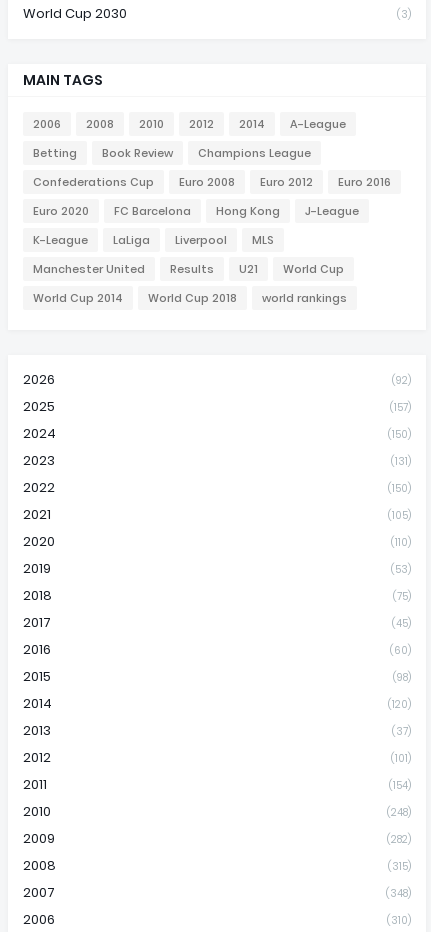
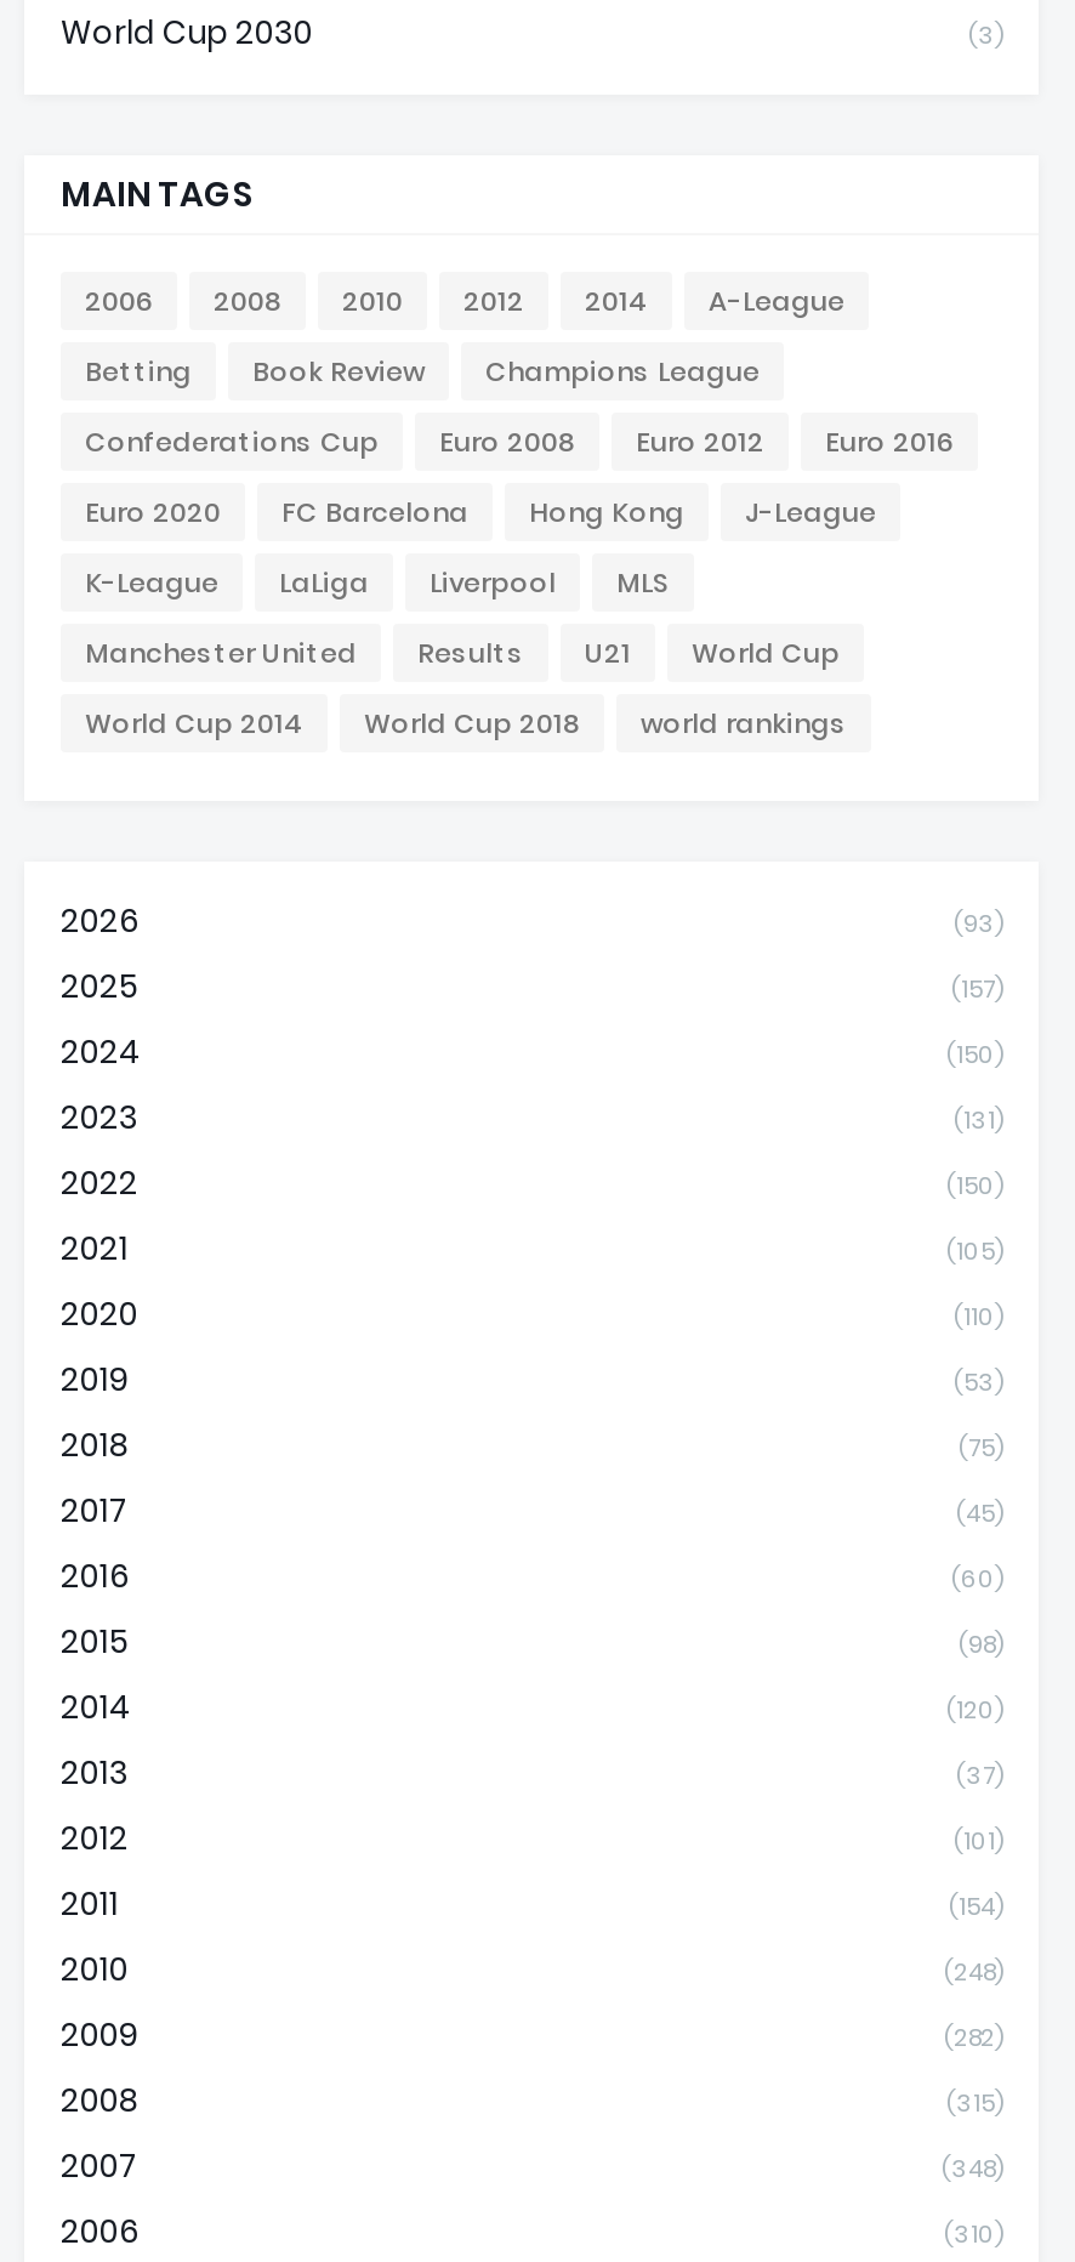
[392,373,411,388] (92) -> [954,905,1002,941] (93)

